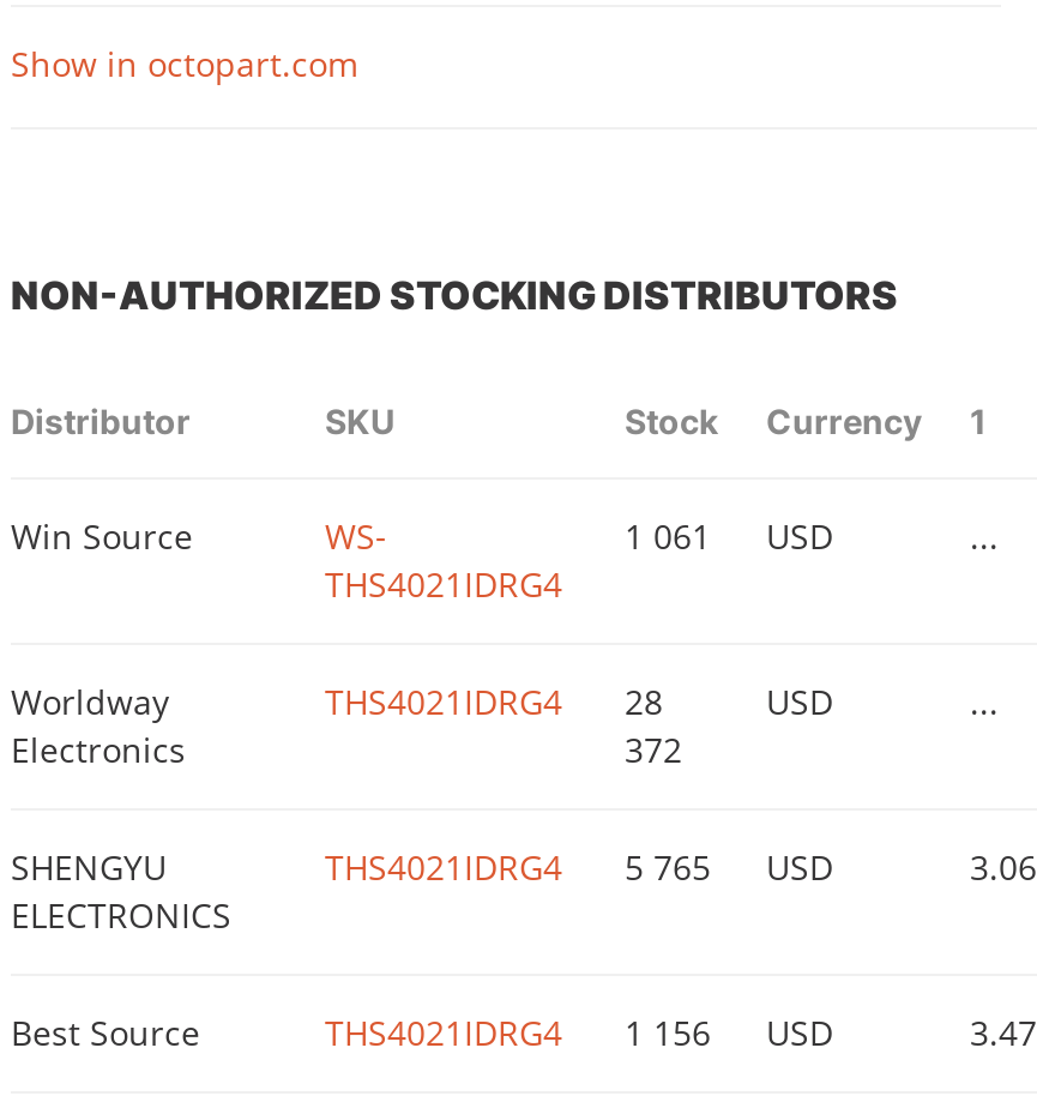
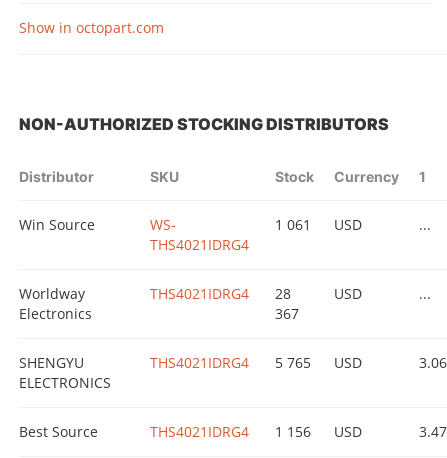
[625,726,682,771] 372 -> [275,304,299,323] 367

